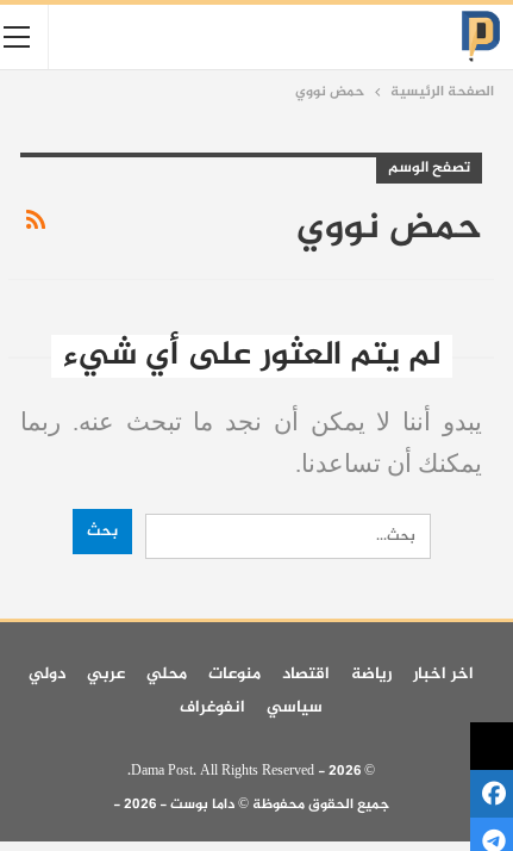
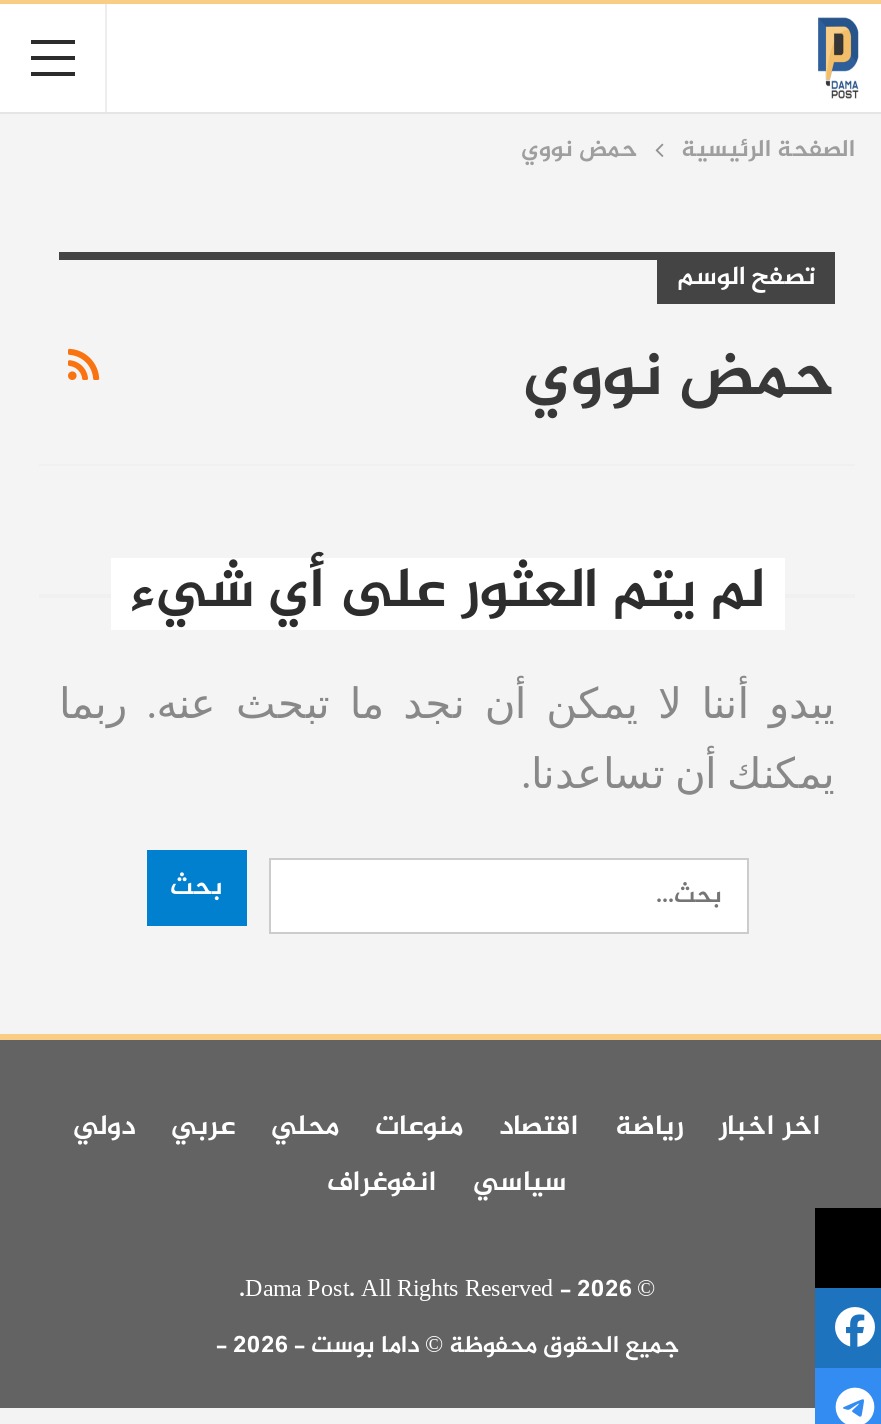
[461,10,501,62] [image] -> [801,14,865,100] [image]

